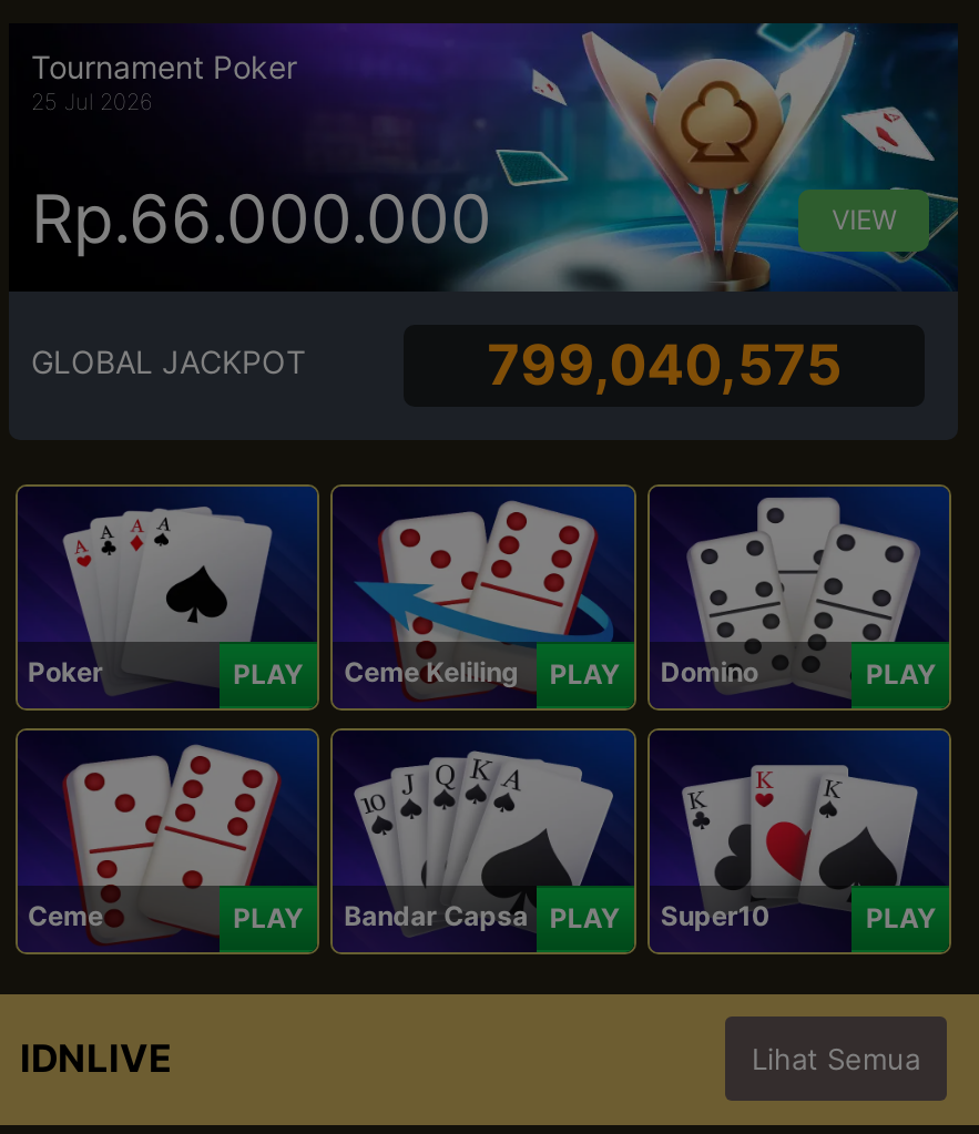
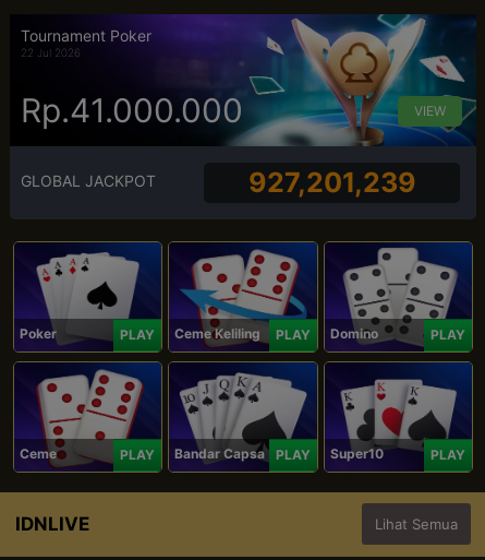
[31,88,153,114] 25 Jul 2026 -> [21,46,81,59] 22 Jul 2026
[31,178,492,258] Rp.66.000.000 -> [21,90,243,130] Rp.41.000.000
[487,332,842,399] 799,040,575 -> [248,166,416,199] 927,201,239

